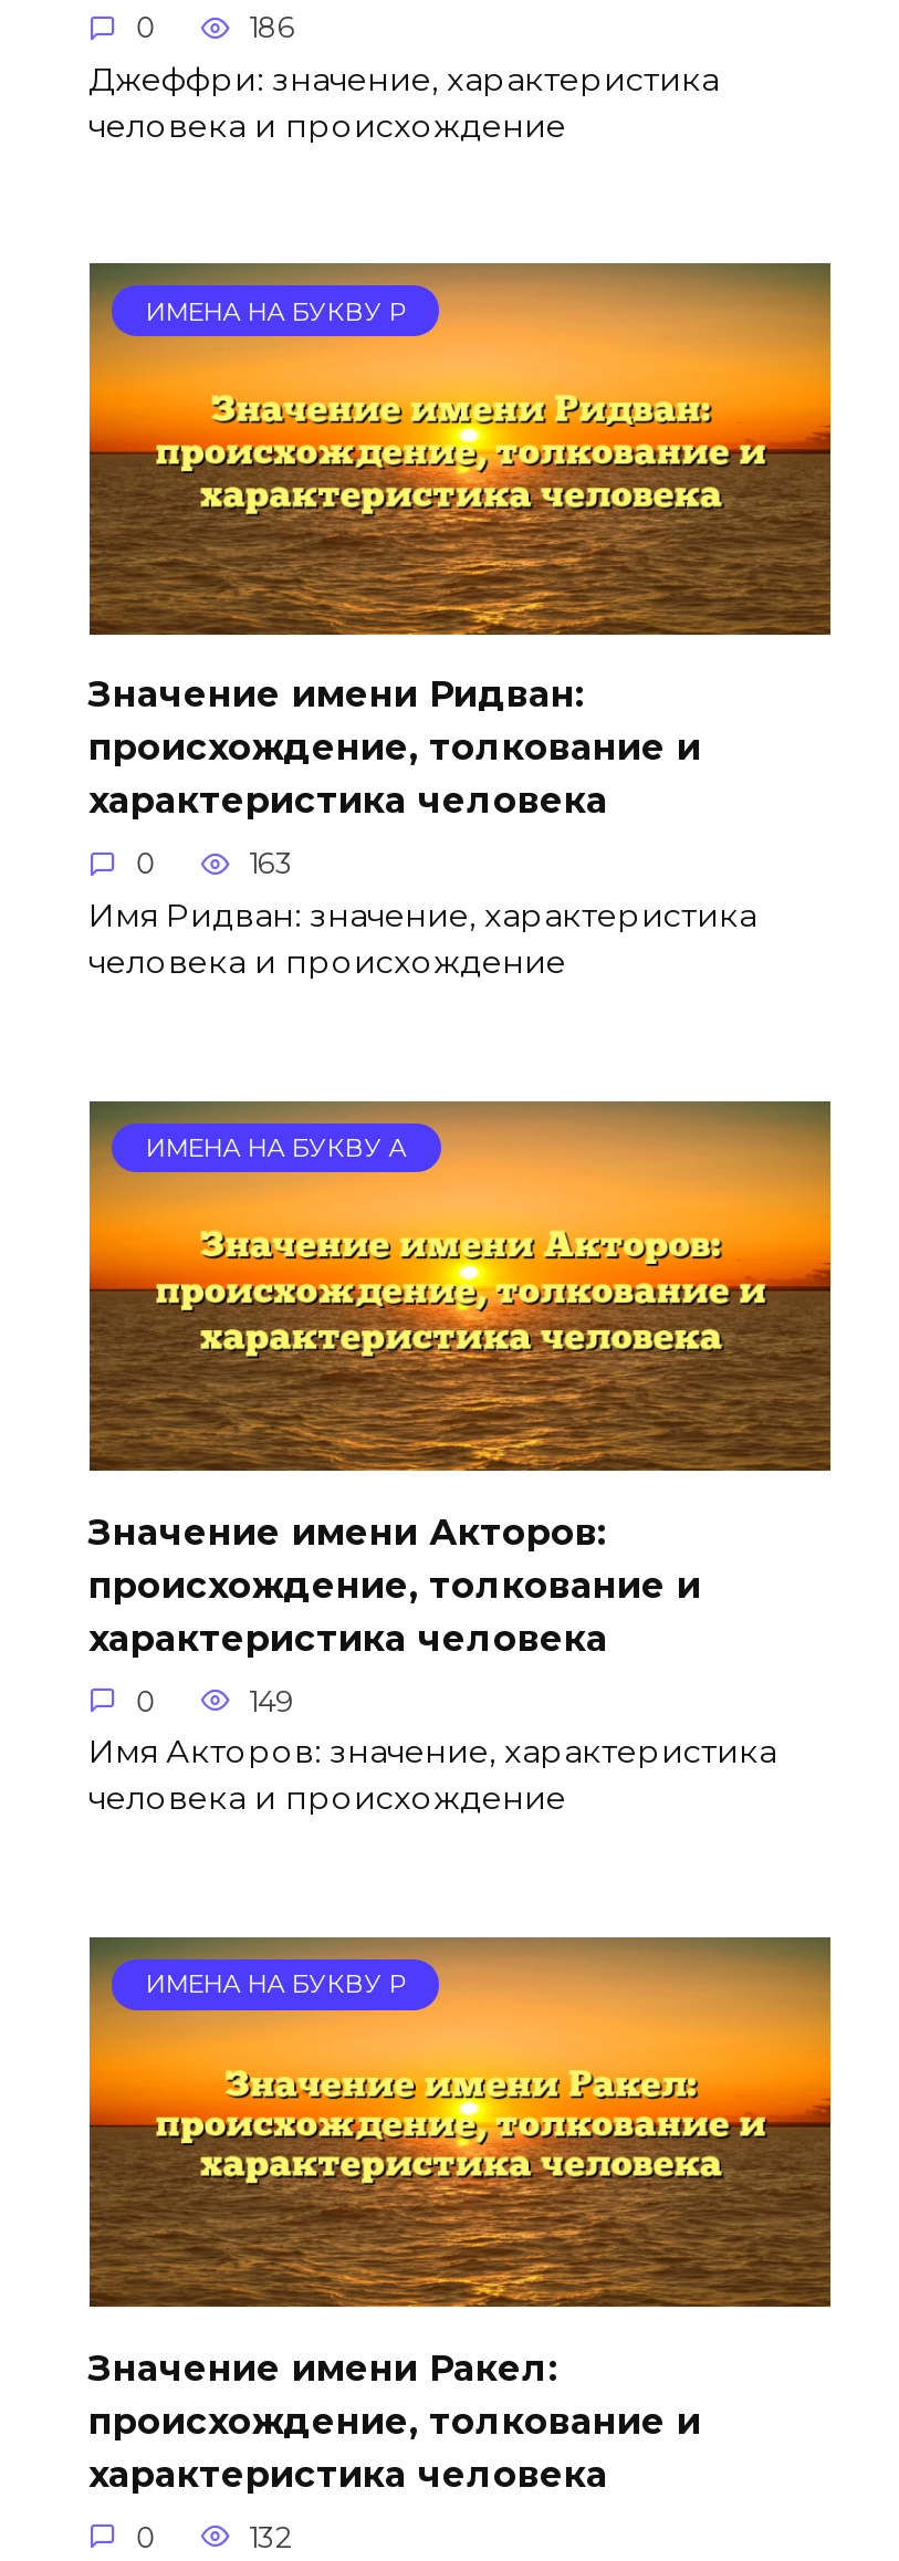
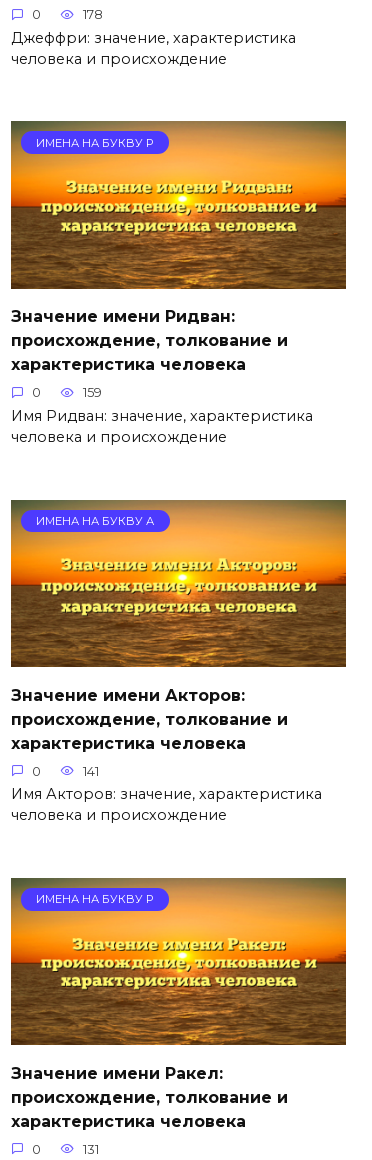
[249,11,295,44] 186 -> [83,7,103,22] 178
[249,848,293,881] 163 -> [83,385,102,400] 159
[249,1684,293,1718] 149 -> [83,764,99,779] 141
[249,2521,291,2554] 132 -> [83,1142,99,1157] 131

